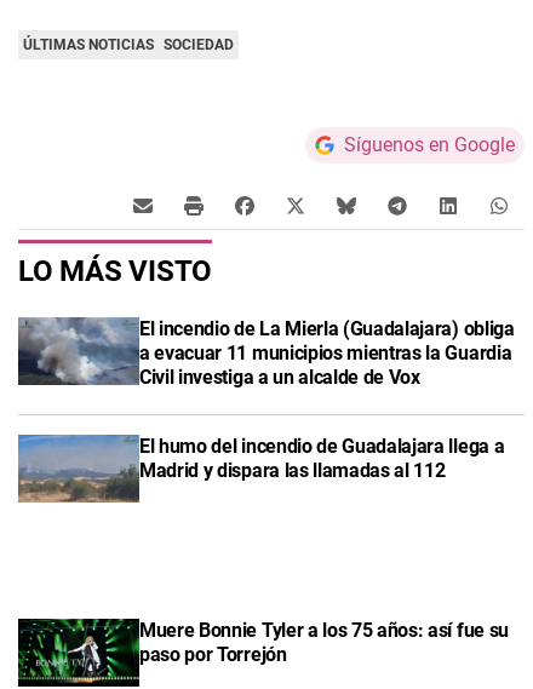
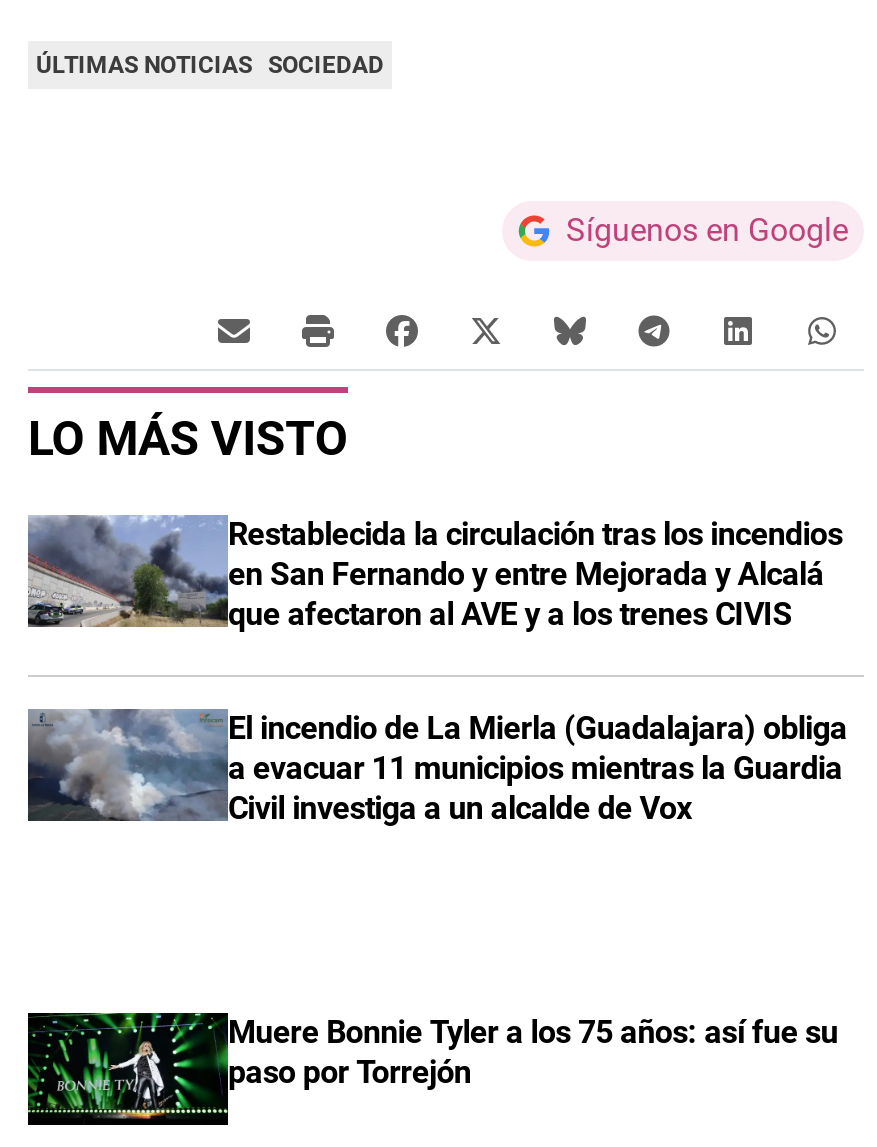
none -> [28,514,843,632] [image] | Restablecida la circulación tras los incendios | en San Fernando y entre Mejorada y Alcalá | que afectaron al AVE y a los trenes CIVIS
moved [17,315,514,388] -> [26,705,847,827]: [image] | El incendio de La Mierla (Guadalajara) obliga | a evacuar 11 municipios mientras la Guardia | Civil investiga a un alcalde de Vox
[17,434,504,504] [image] | El humo del incendio de Guadalajara llega a | Madrid y dispara las llamadas al 112 -> none

